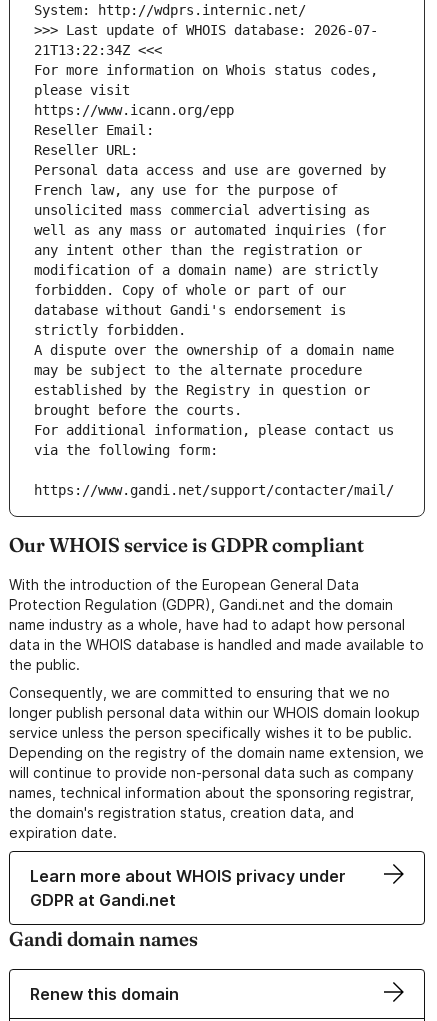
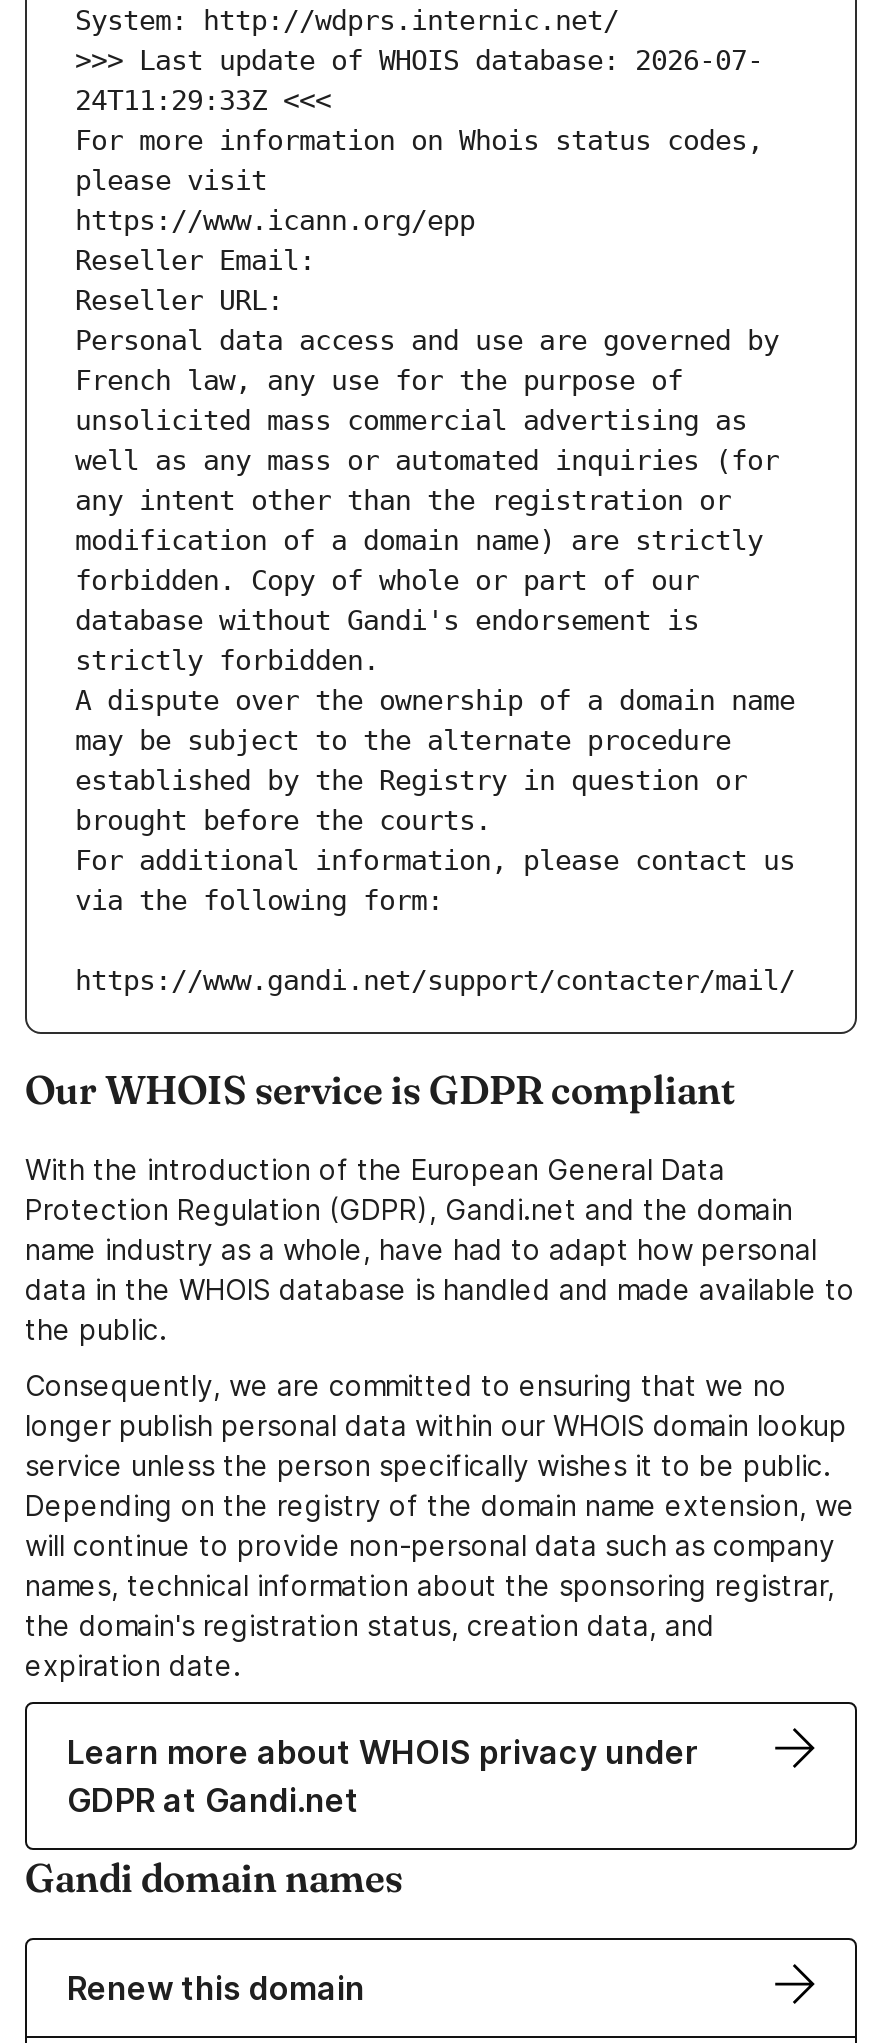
[34,42,162,58] 21T13:22:34Z <<< -> [75,85,331,117] 24T11:29:33Z <<<

